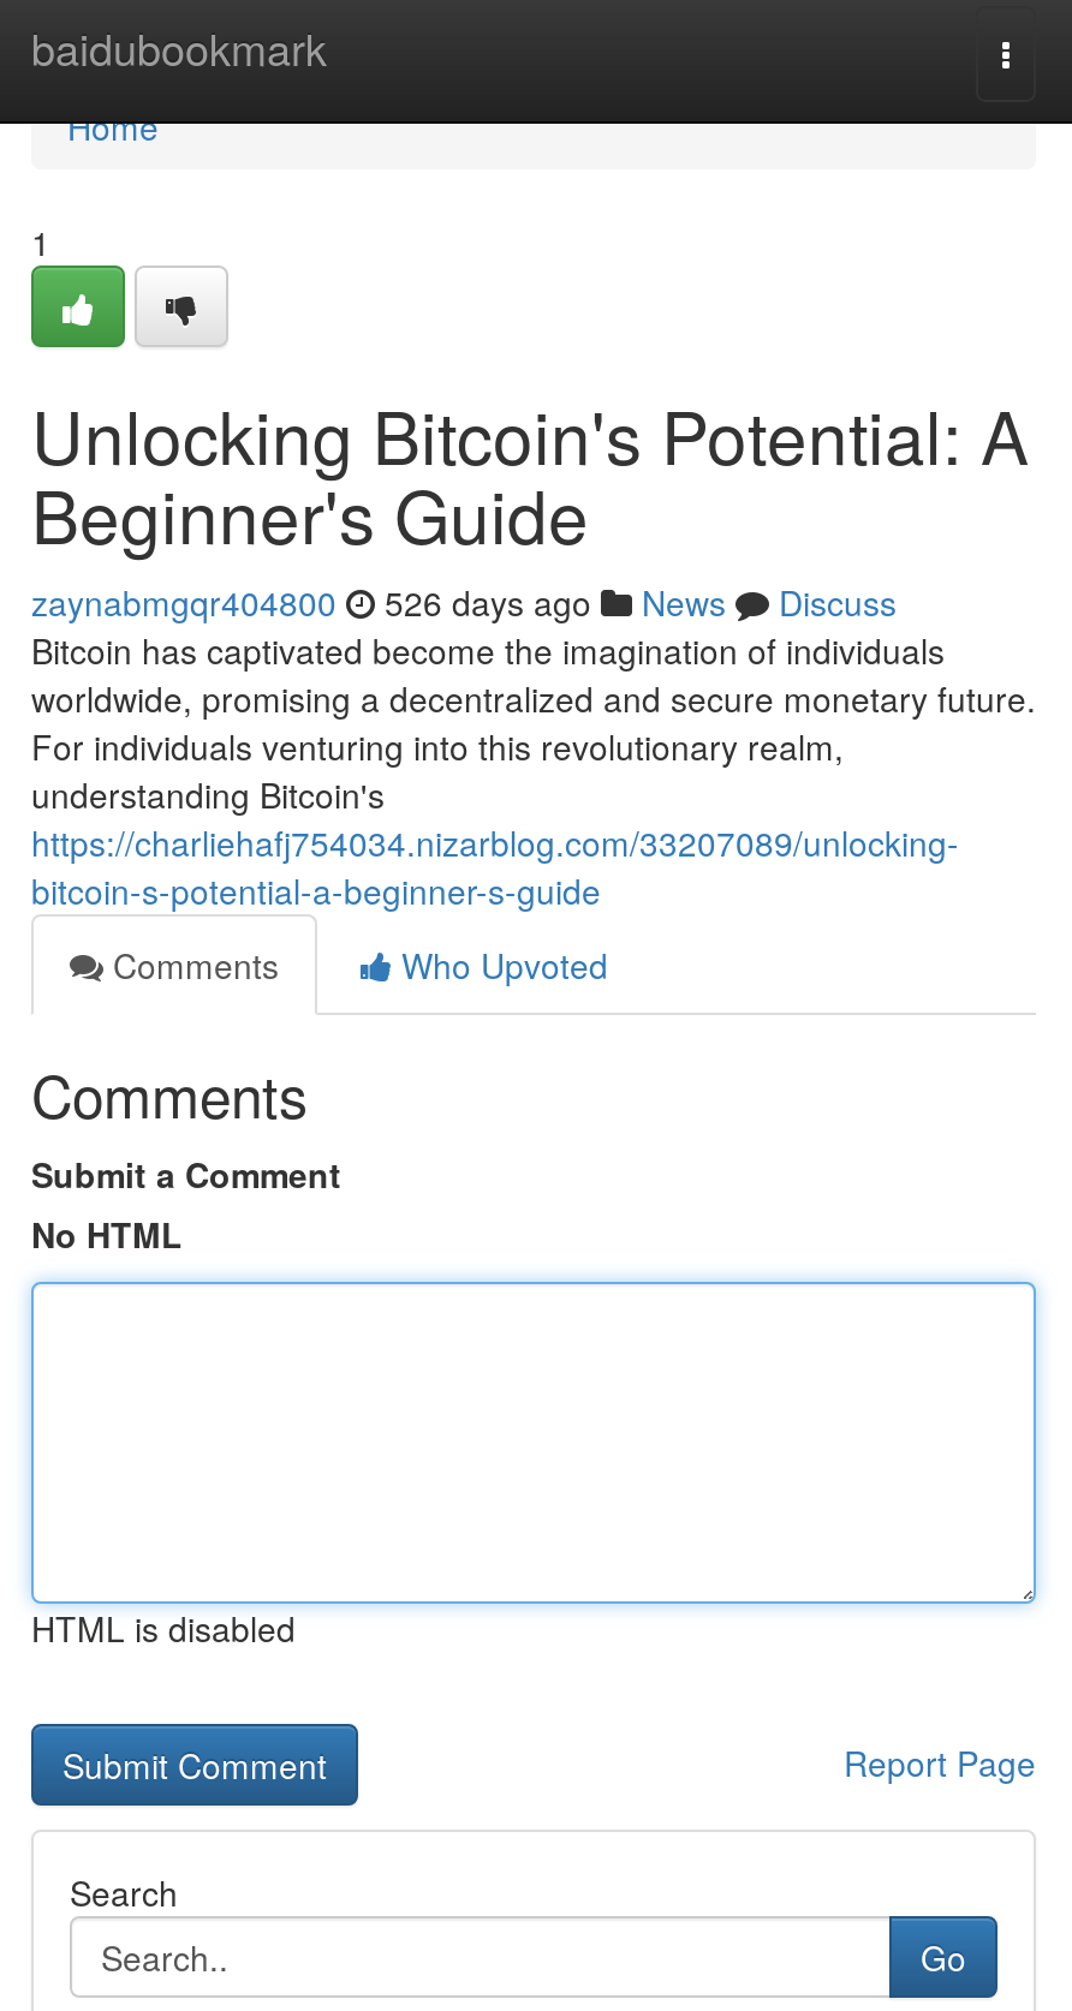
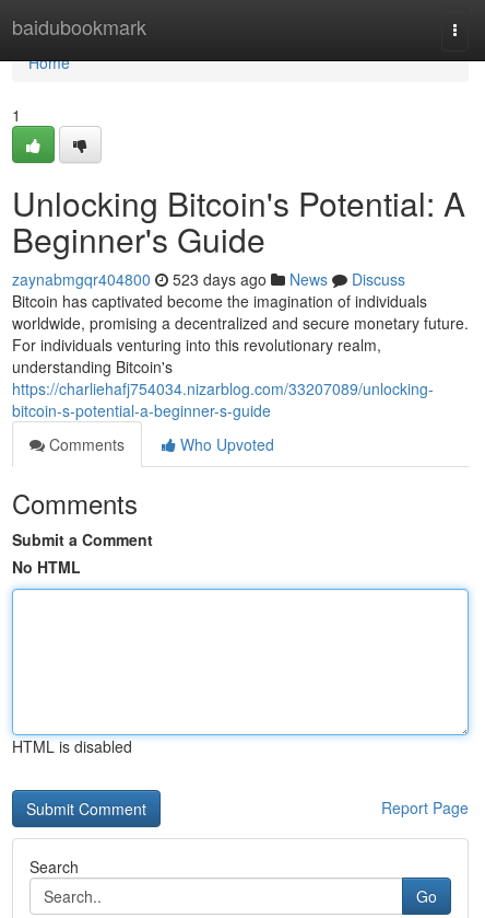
[31,578,897,626] zaynabmgqr404800 526 days ago News Discuss -> [12,268,405,290] zaynabmgqr404800 523 days ago News Discuss

